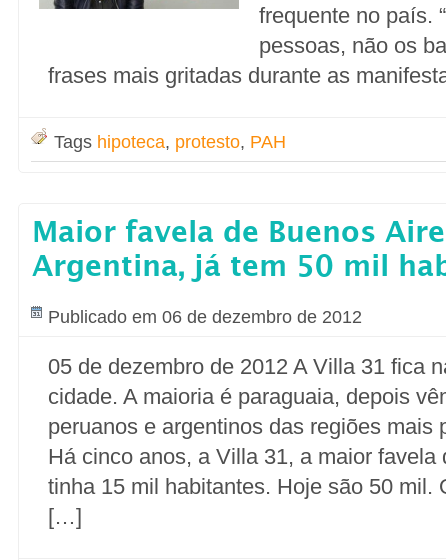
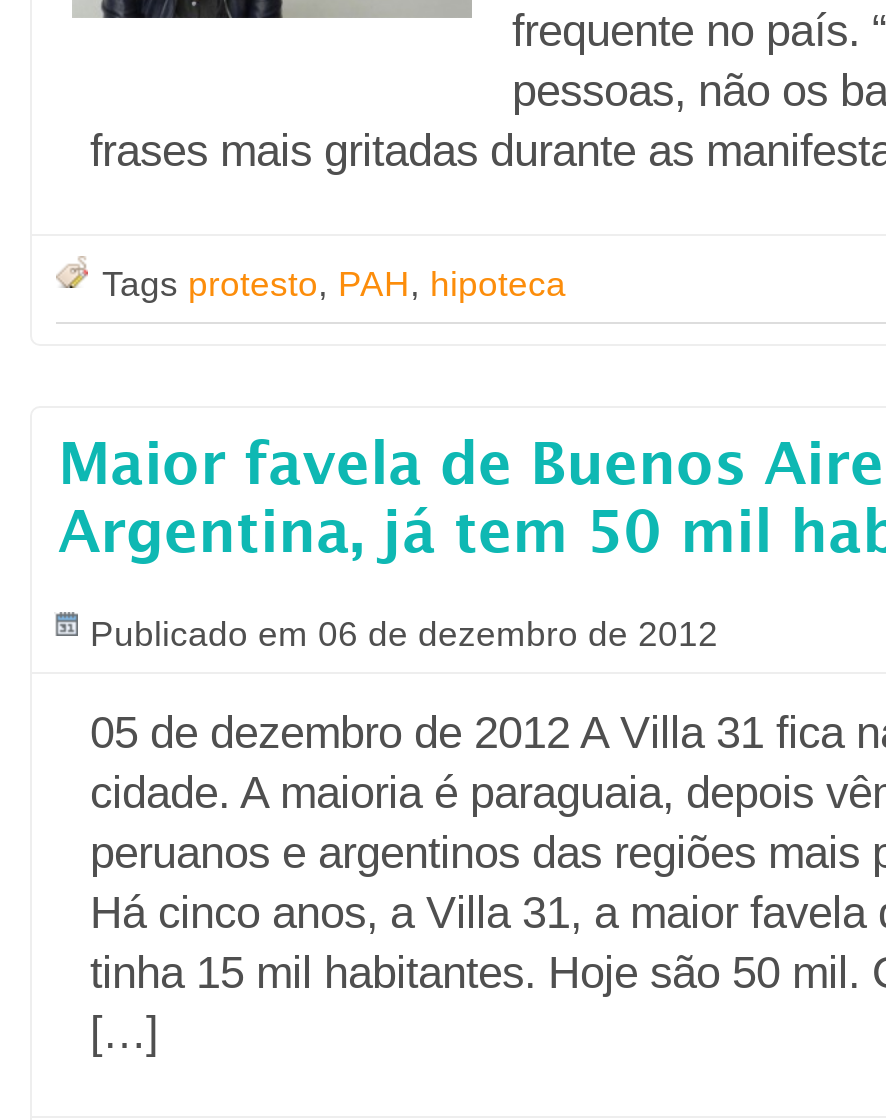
[54,132,286,152] Tags hipoteca, protesto, PAH -> [102,264,566,304] Tags protesto, PAH, hipoteca

